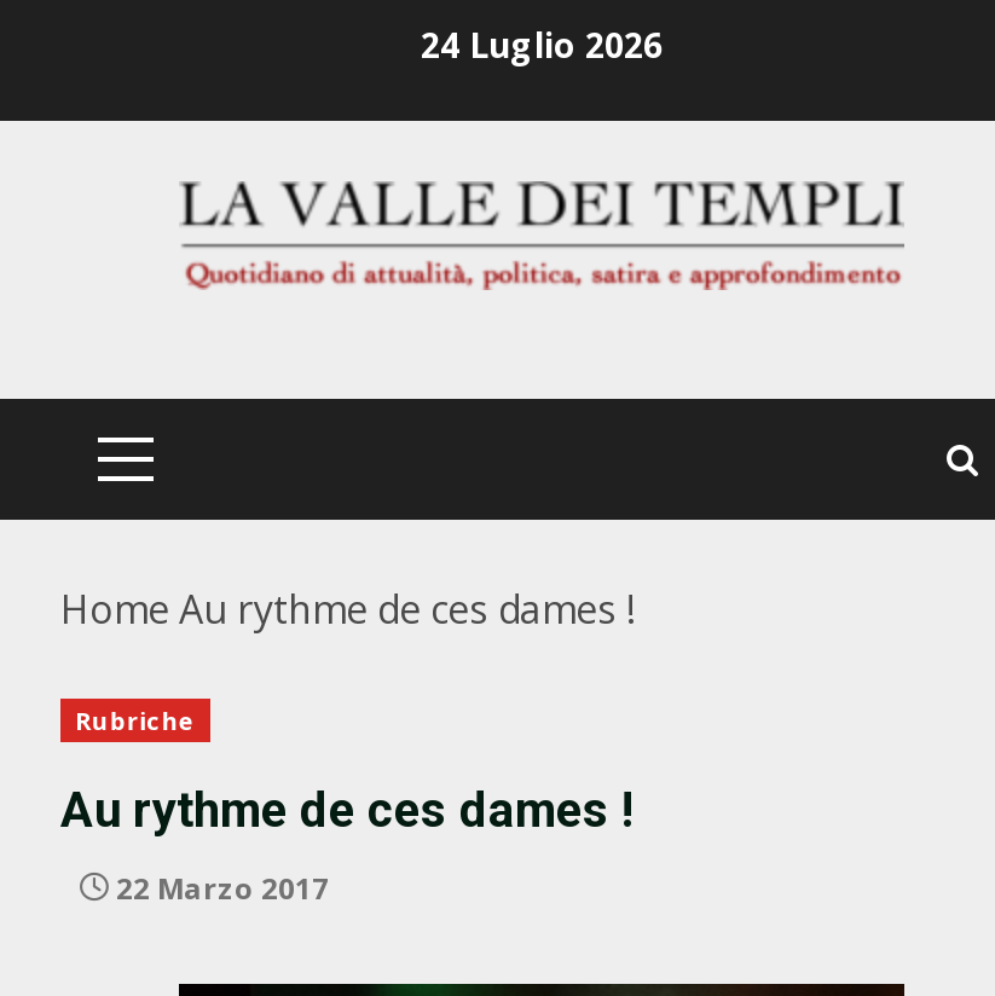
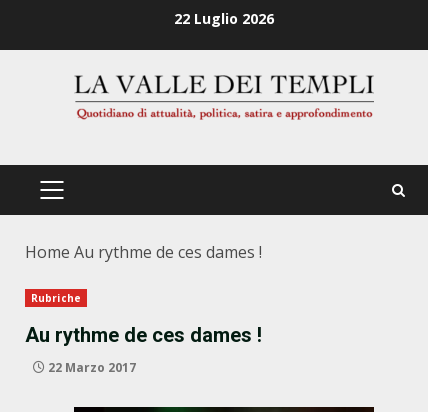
[421,21,663,66] 24 Luglio 2026 -> [174,8,274,27] 22 Luglio 2026

